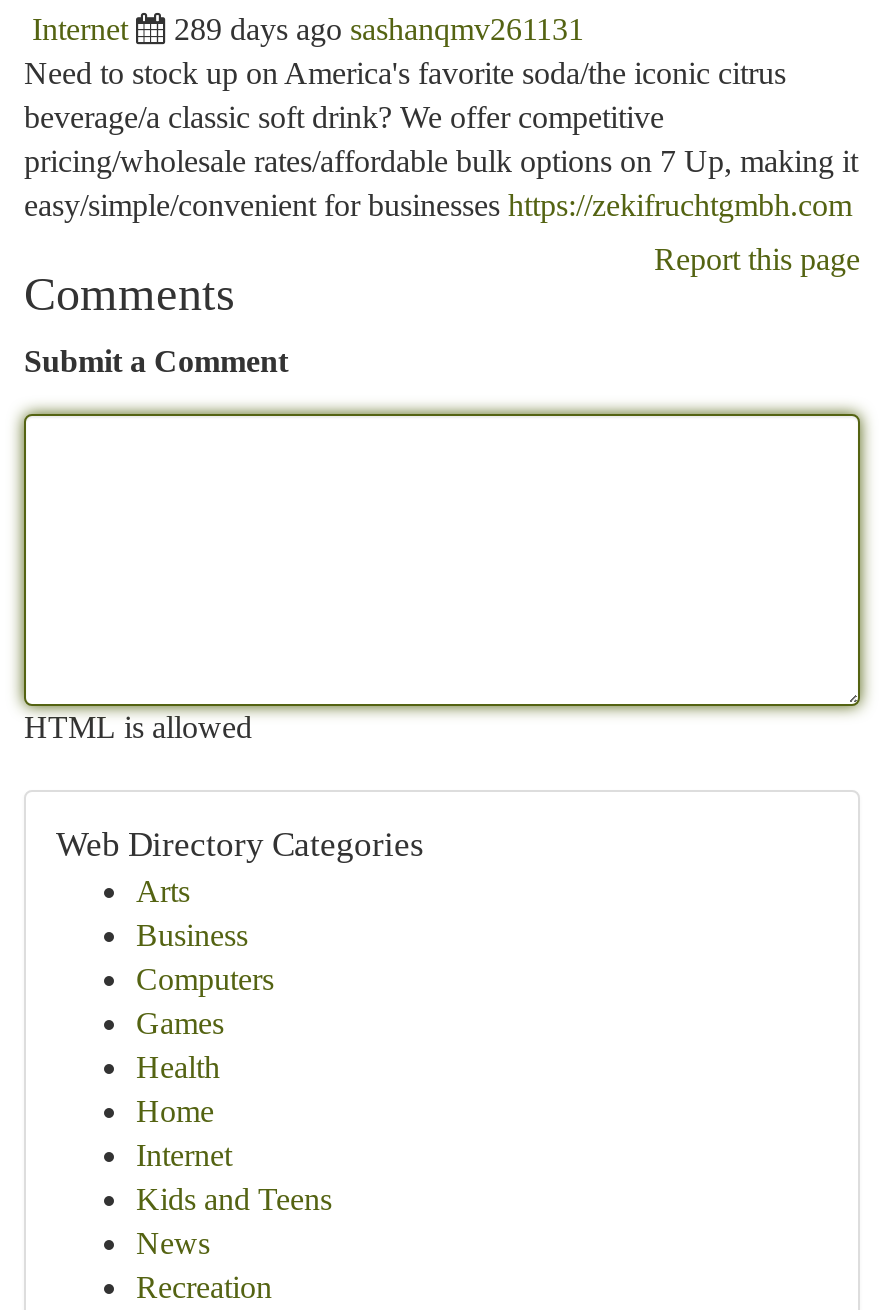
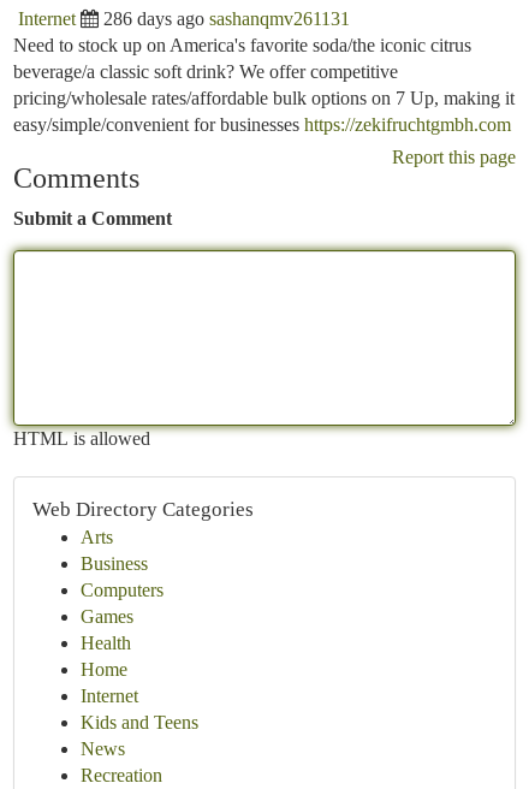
[174,12,584,46] 289 days ago sashanqmv261131 -> [103,8,350,29] 286 days ago sashanqmv261131

